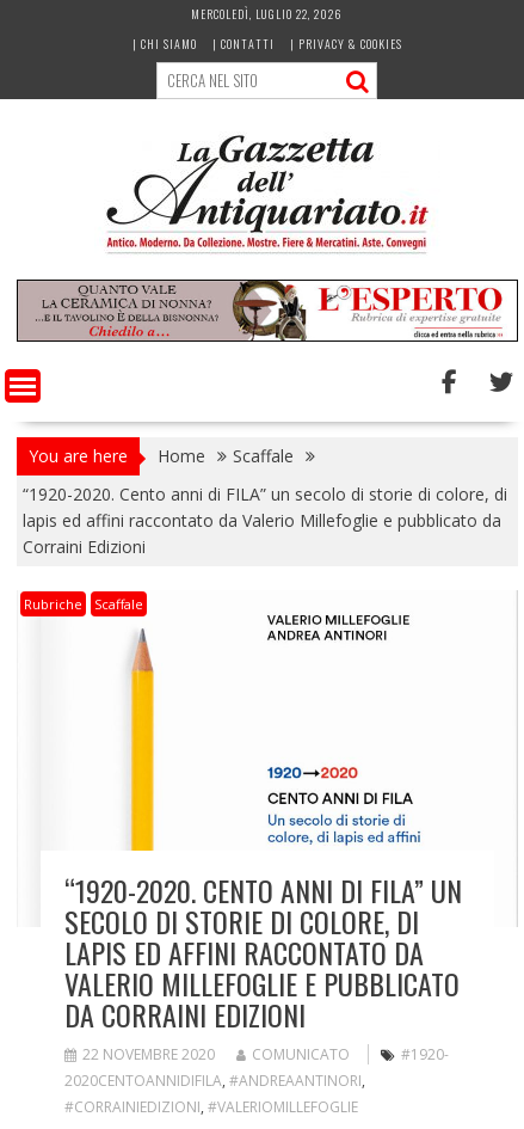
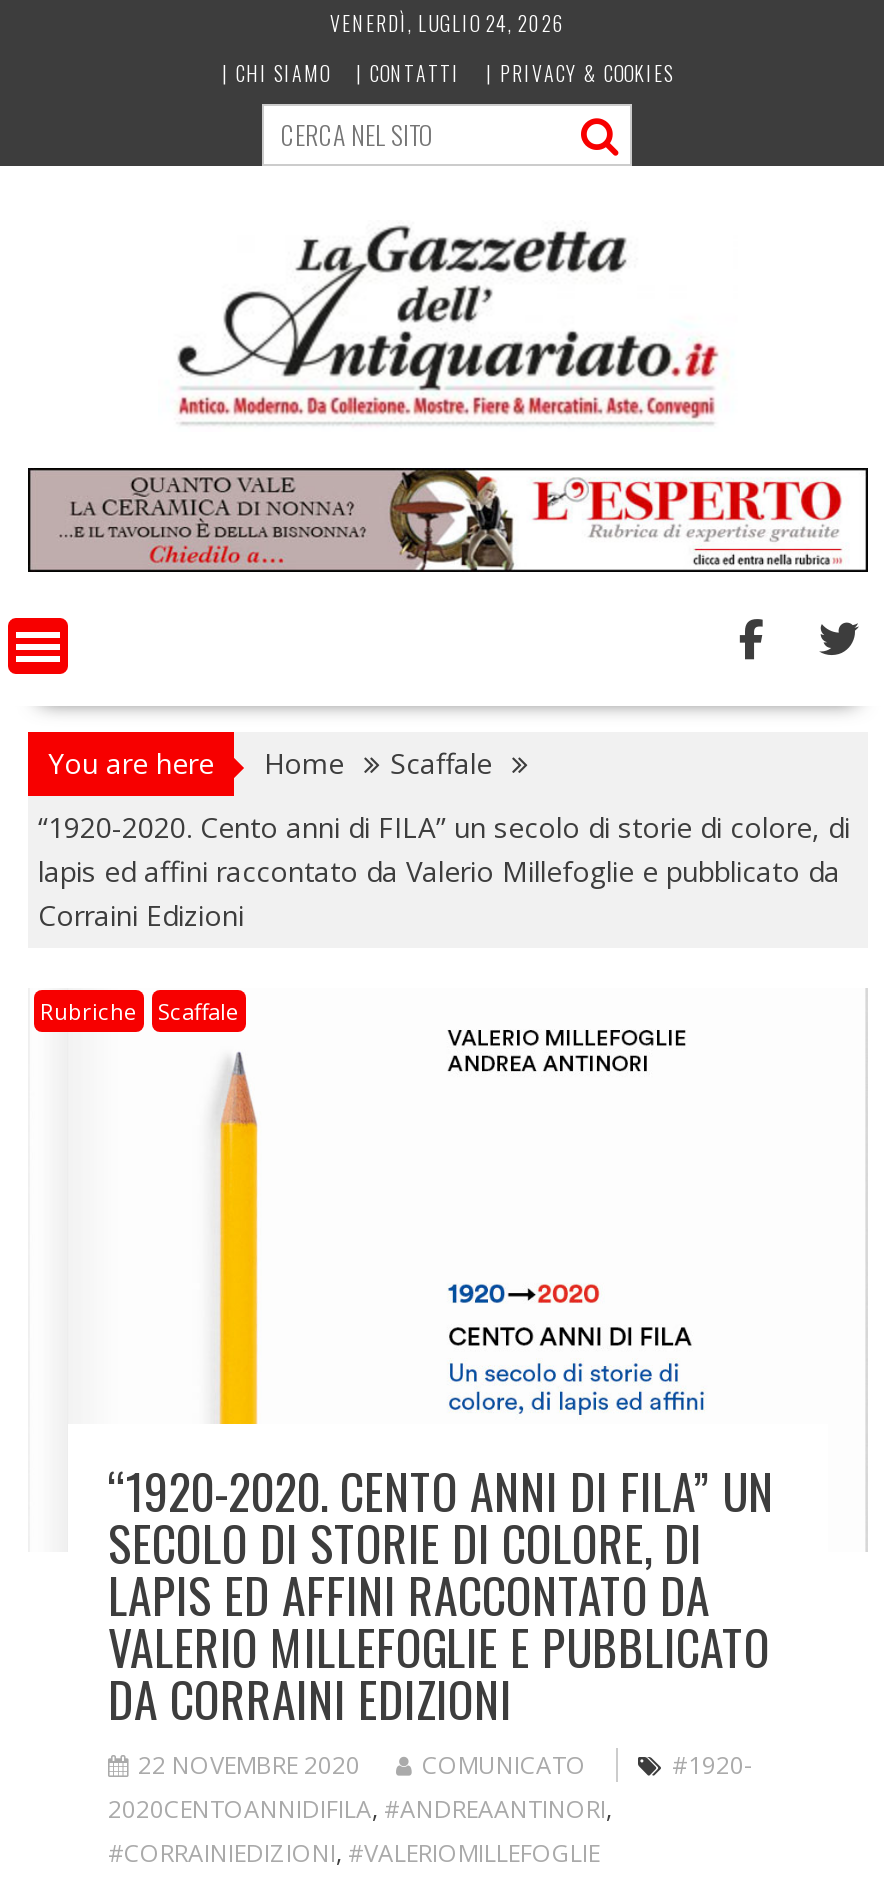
[192,5,343,23] MERCOLEDÌ, LUGLIO 22, 2026 -> [330,8,566,38] VENERDÌ, LUGLIO 24, 2026

